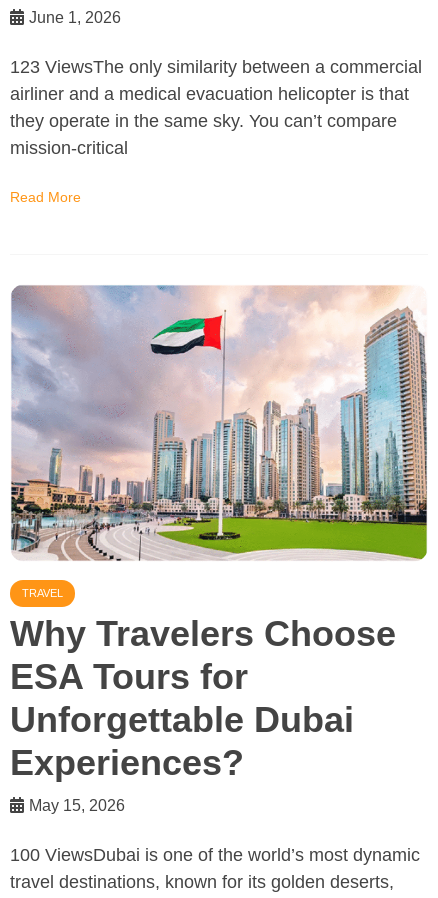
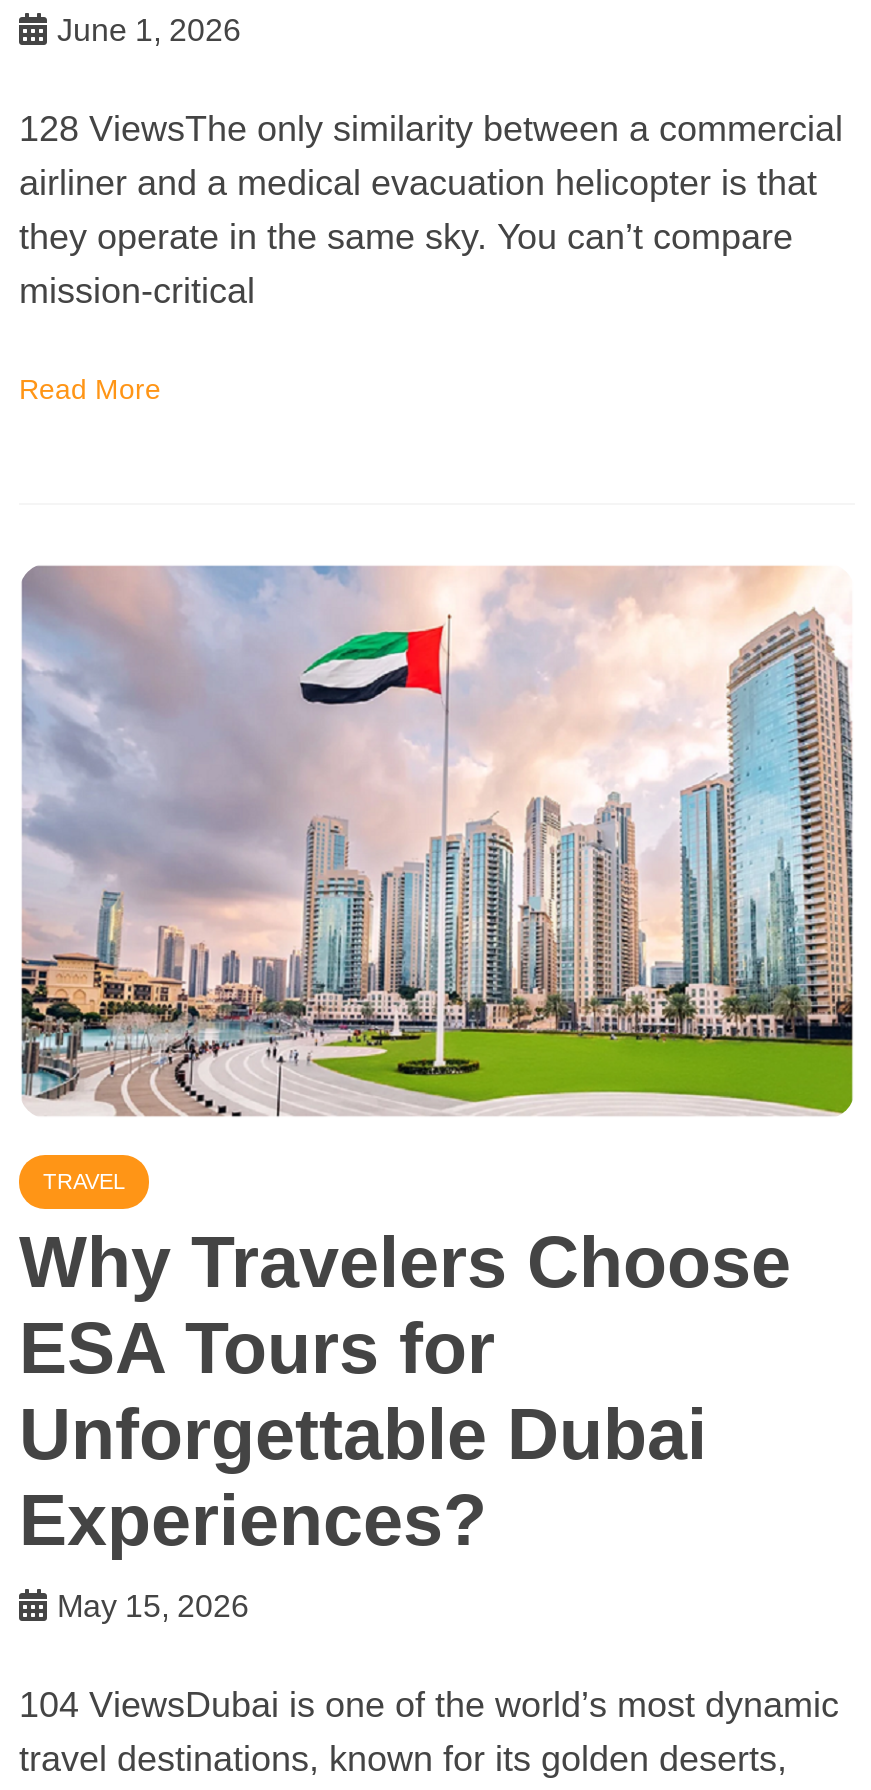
[10,57,422,77] 123 ViewsThe only similarity between a commercial -> [19,109,843,149] 128 ViewsThe only similarity between a commercial
[10,845,420,865] 100 ViewsDubai is one of the world’s most dynamic -> [19,1685,839,1725] 104 ViewsDubai is one of the world’s most dynamic

